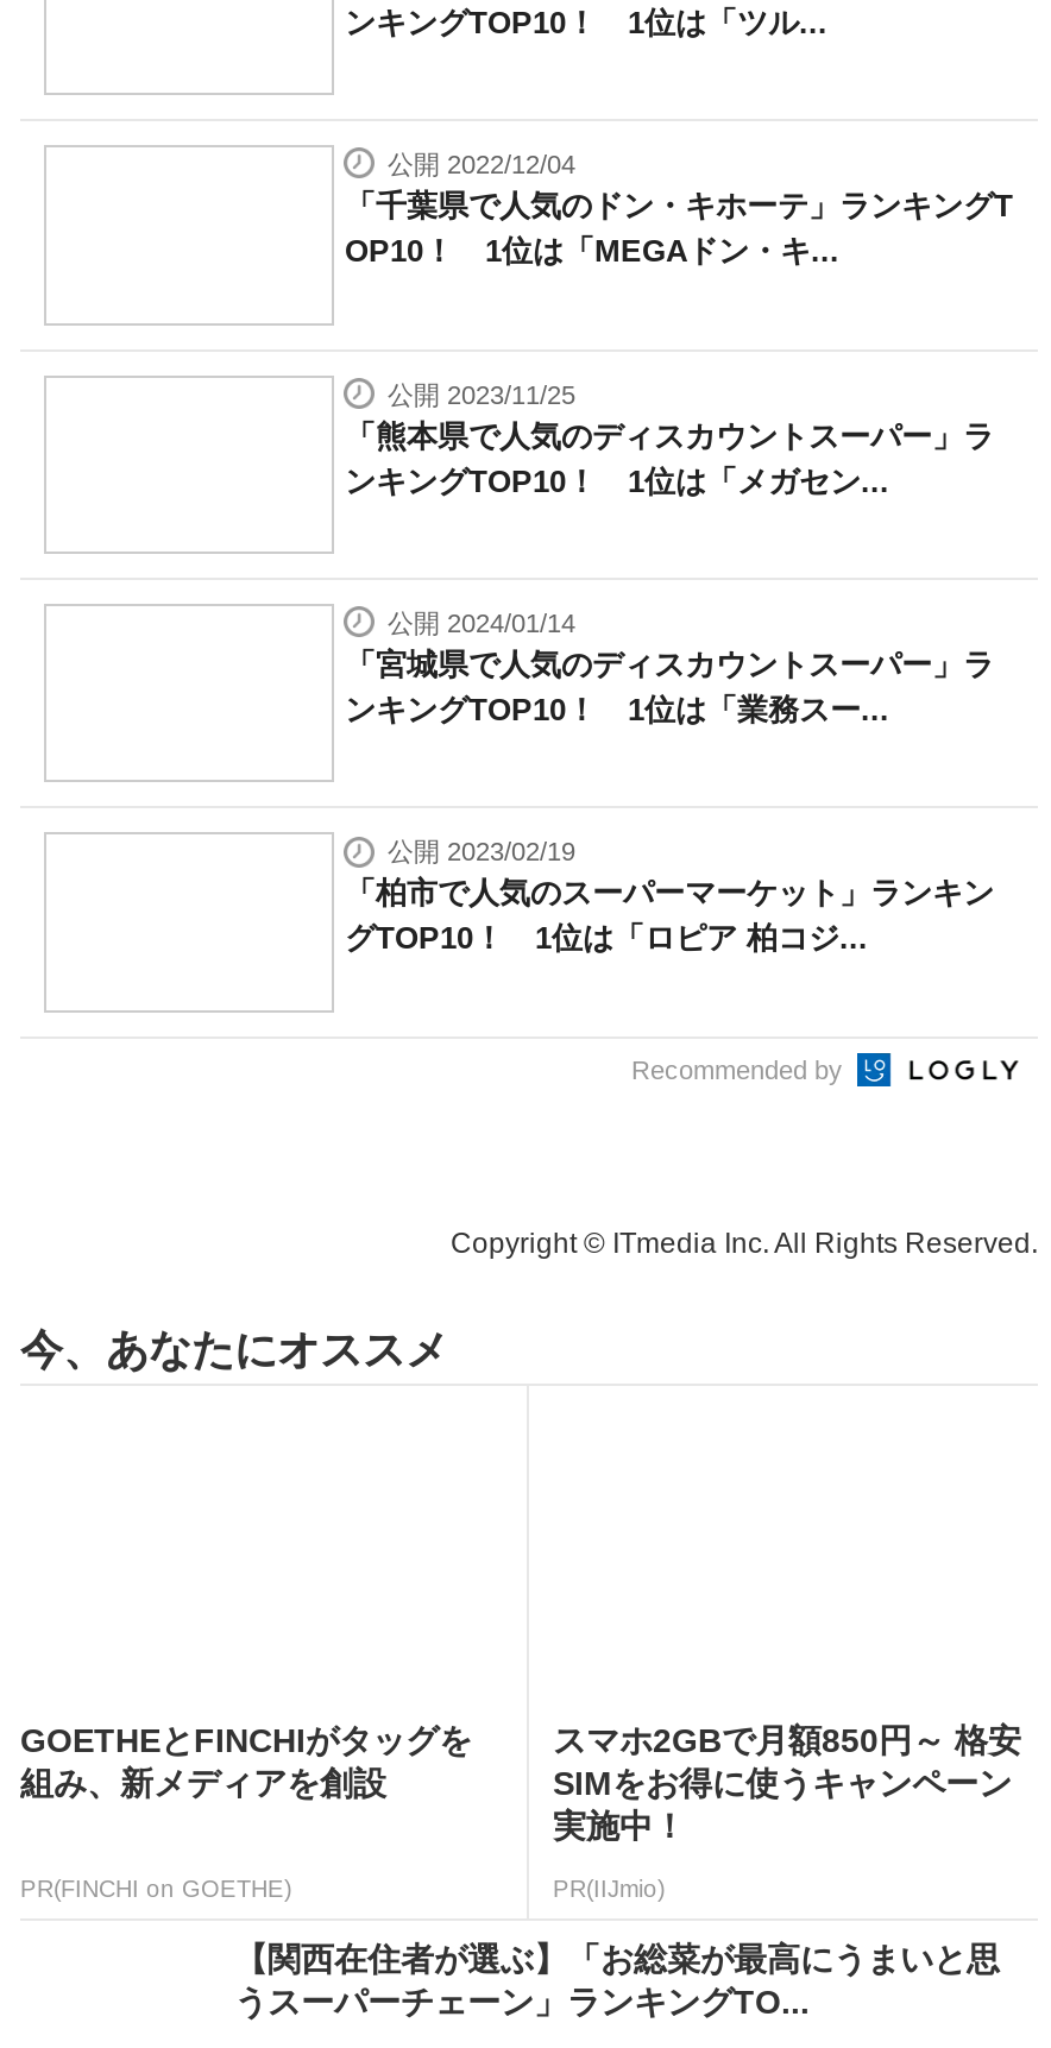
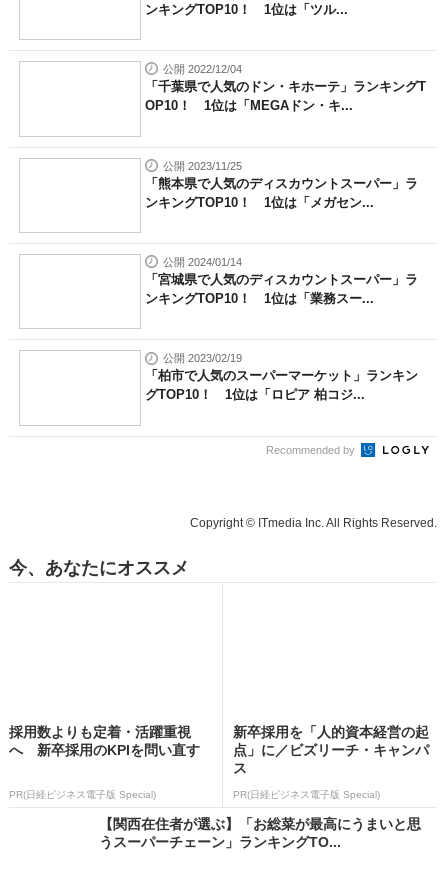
[20,1721,472,1802] GOETHEとFINCHIがタッグを | 組み、新メディアを創設 -> [9,724,200,758] 採用数よりも定着・活躍重視 | へ 新卒採用のKPIを問い直す
[553,1721,1021,1845] スマホ2GBで月額850円～ 格安 | SIMをお得に使うキャンペーン | 実施中！ -> [233,724,429,776] 新卒採用を「人的資本経営の起 | 点」に／ビズリーチ・キャンパ | ス
[20,1875,291,1902] PR(FINCHI on GOETHE) -> [9,789,156,800] PR(日経ビジネス電子版 Special)
[553,1875,665,1902] PR(IIJmio) -> [233,789,380,800] PR(日経ビジネス電子版 Special)

